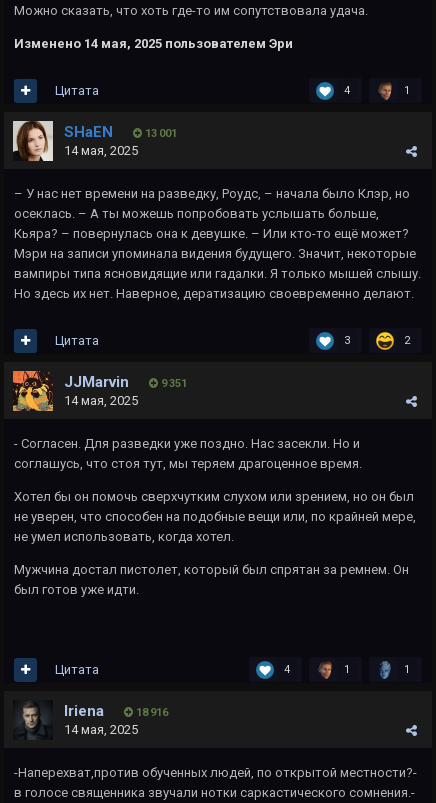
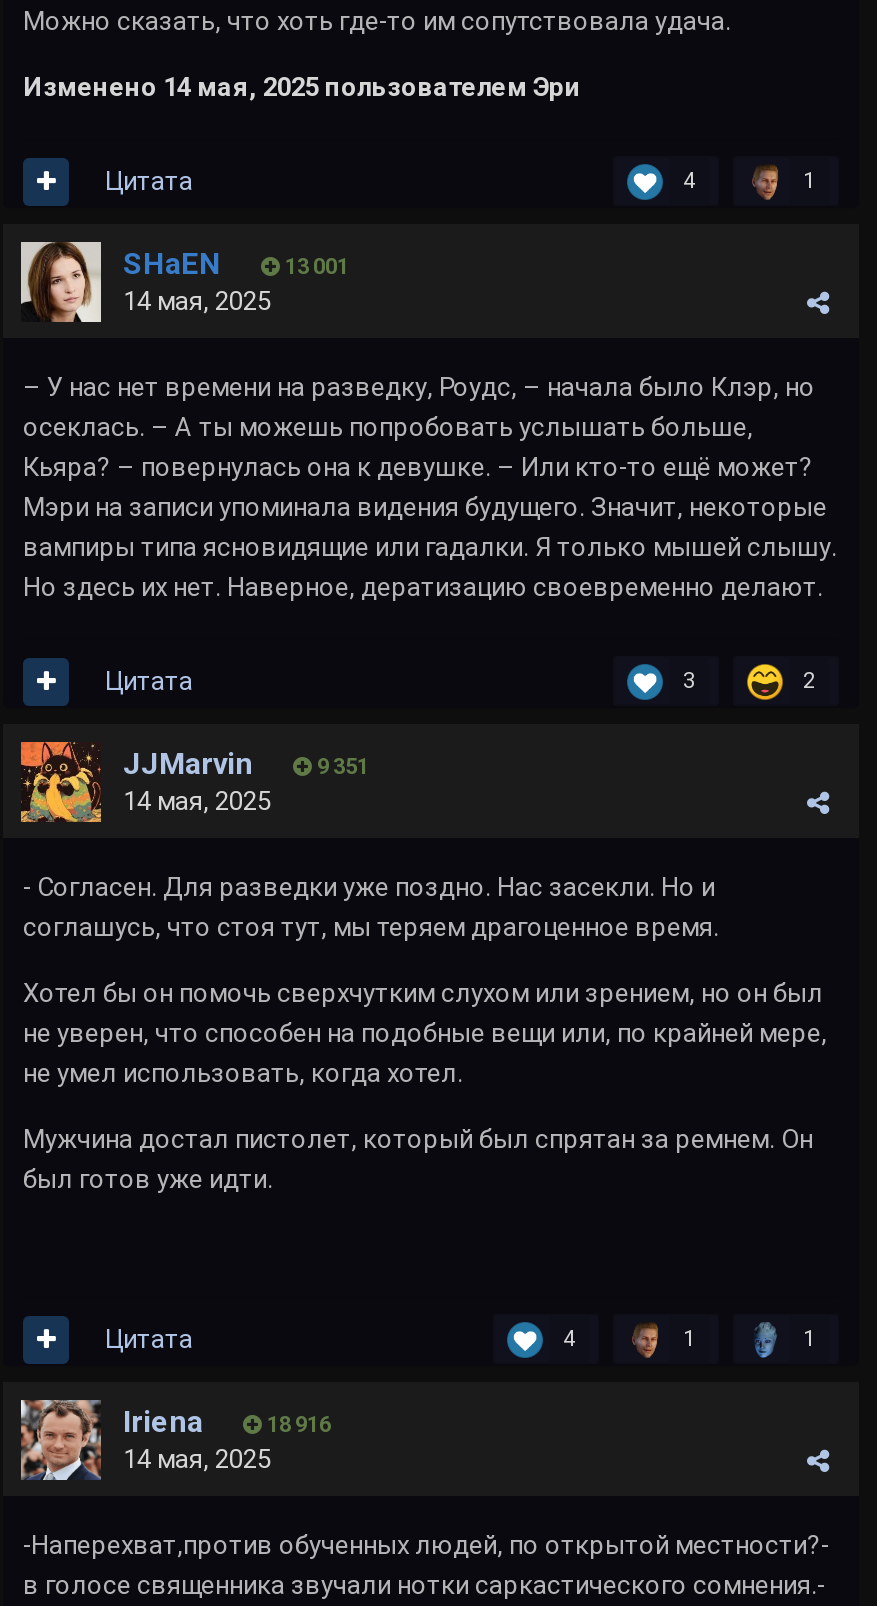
[13,700,53,740] [image] -> [19,1398,103,1482] [image]

